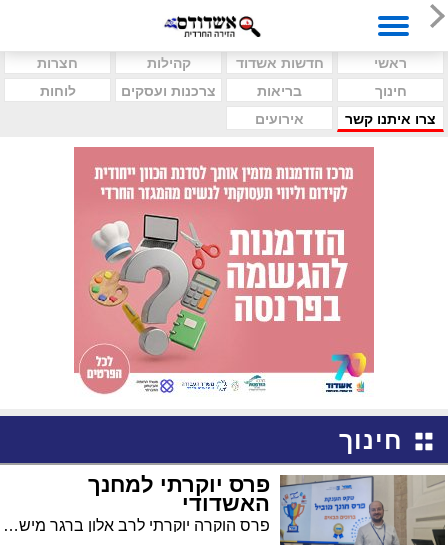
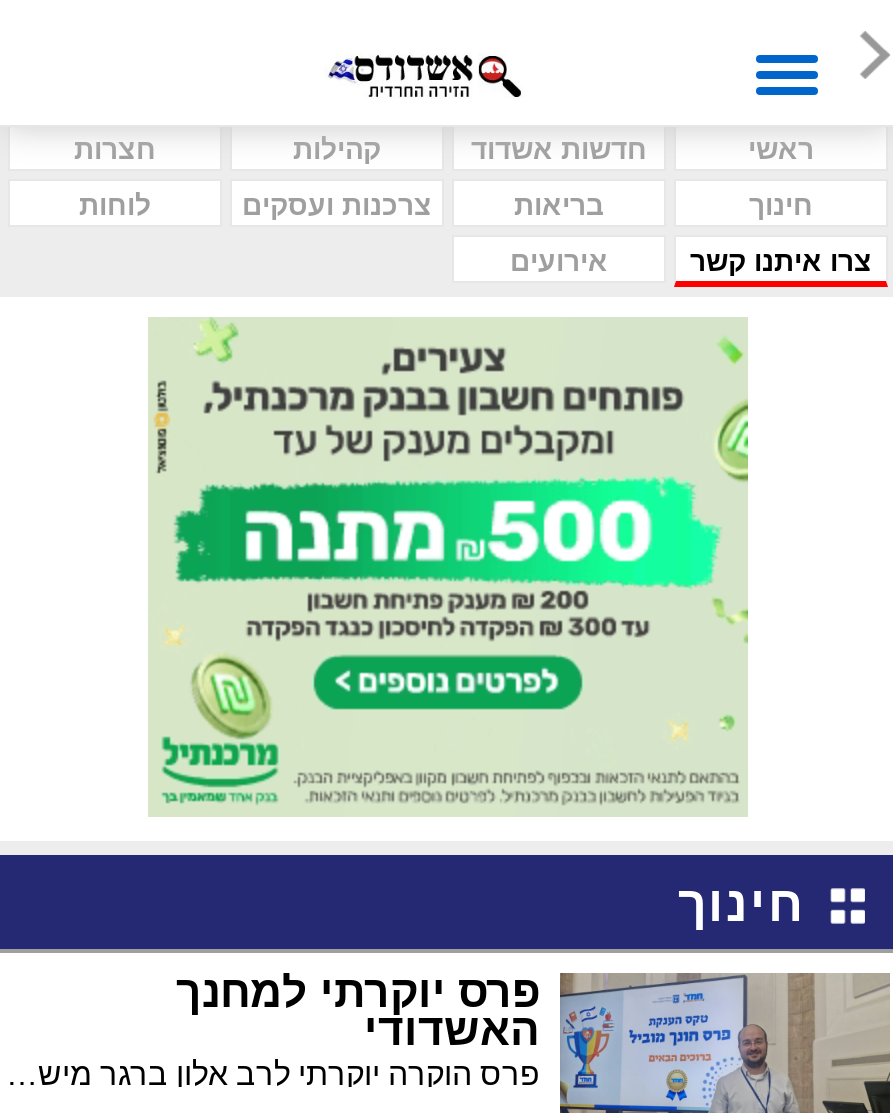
[74,146,375,396] [image] -> [148,317,750,817] [image]

